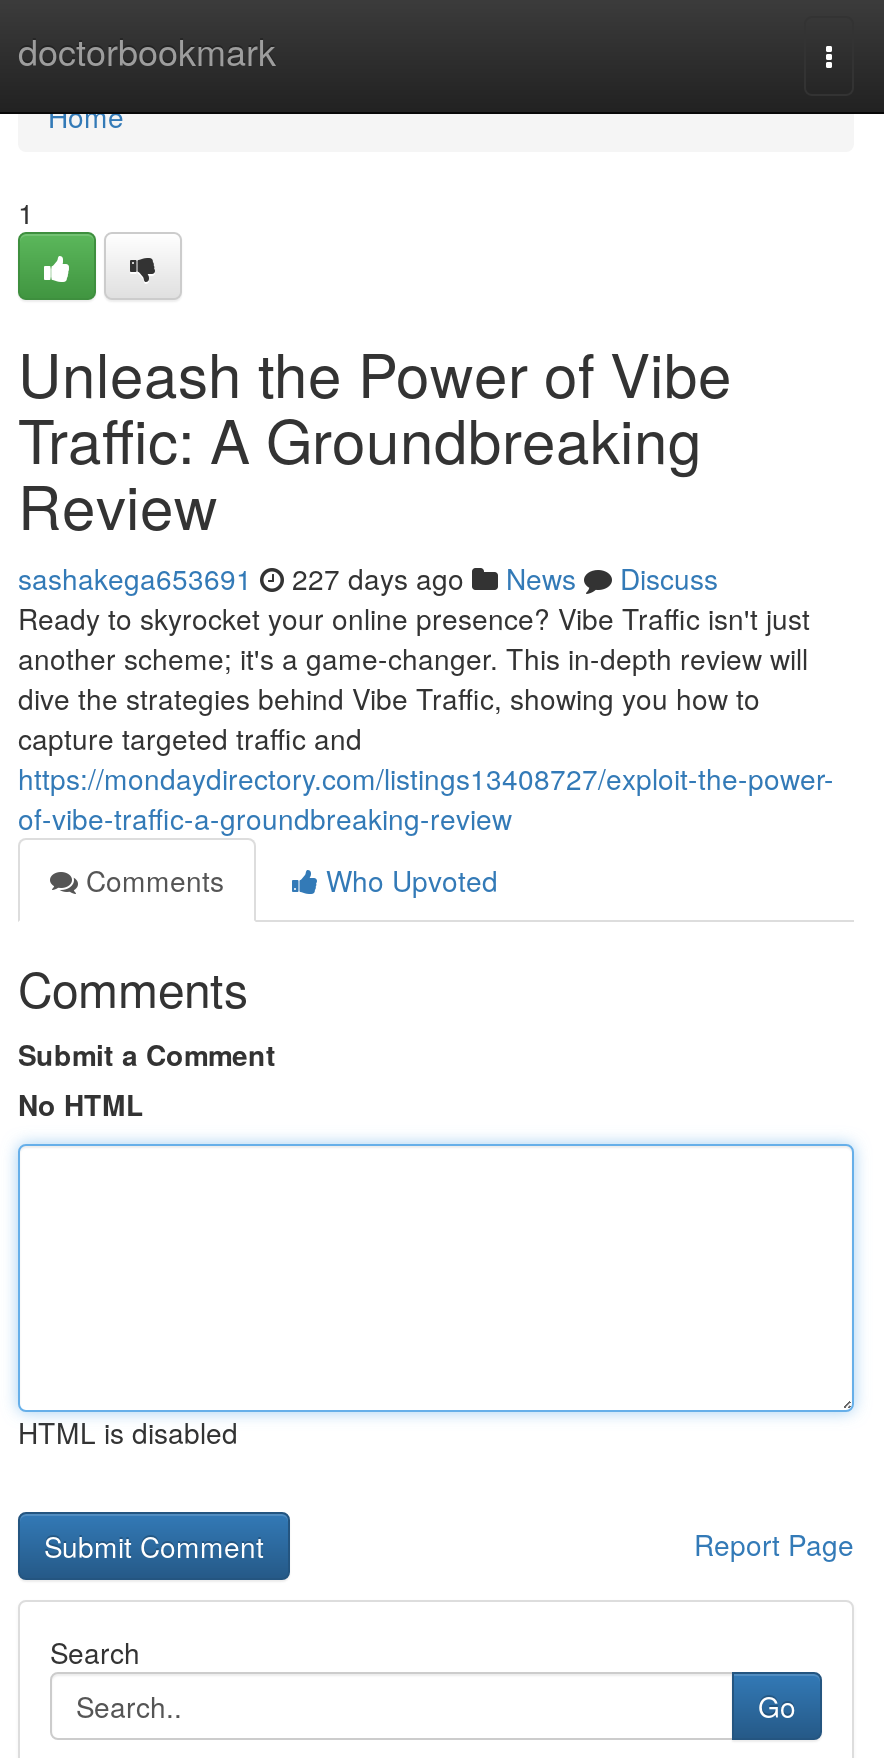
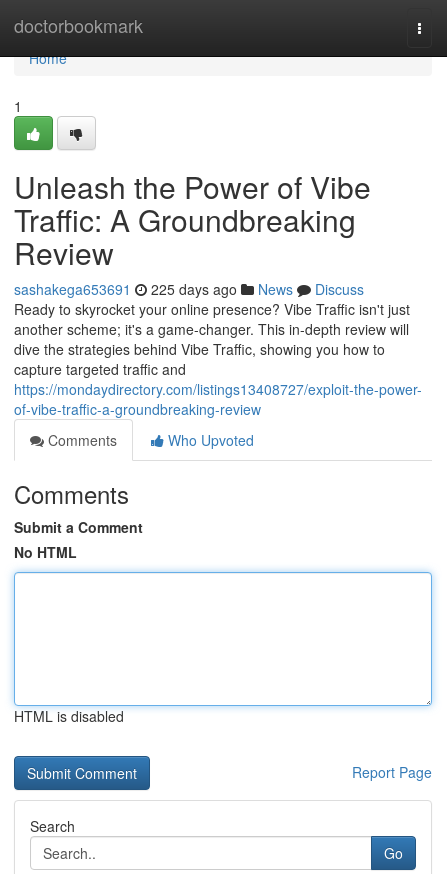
[18,558,718,598] sashakega653691 227 days ago News Discuss -> [14,279,364,299] sashakega653691 225 days ago News Discuss

